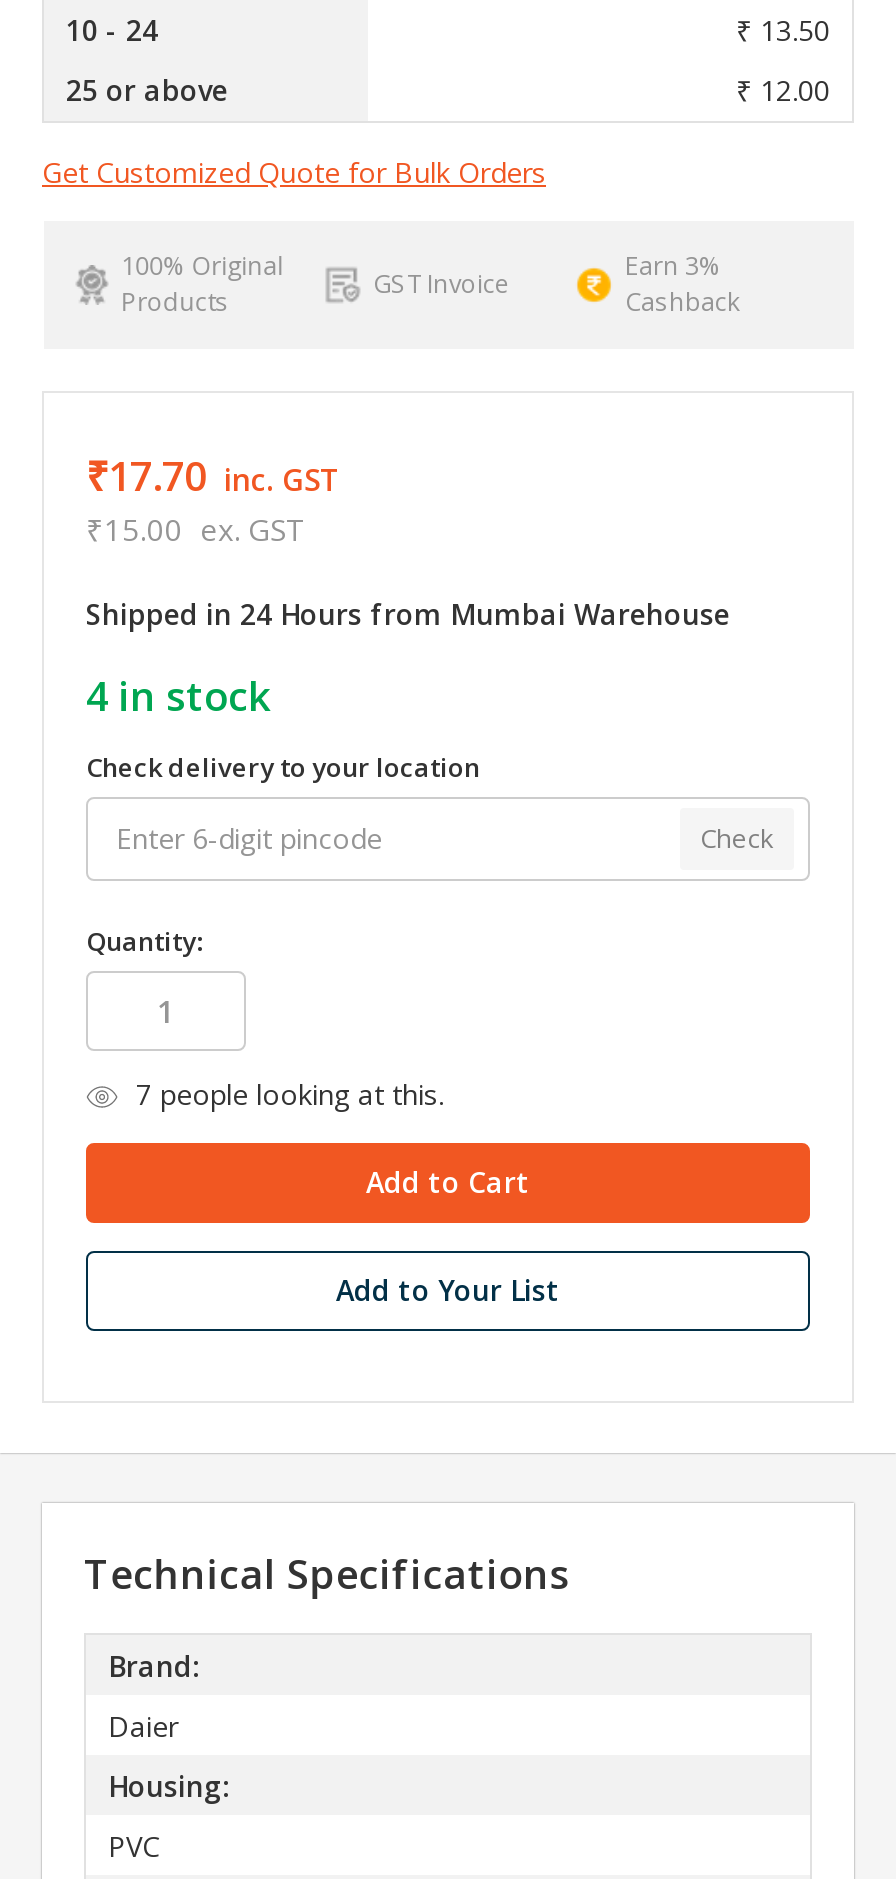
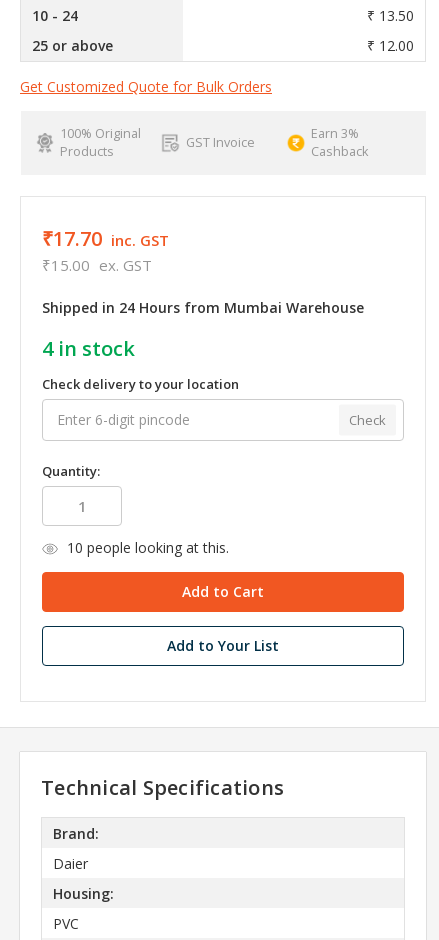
[136,1075,444,1113] 7 people looking at this. -> [67,538,229,557] 10 people looking at this.

